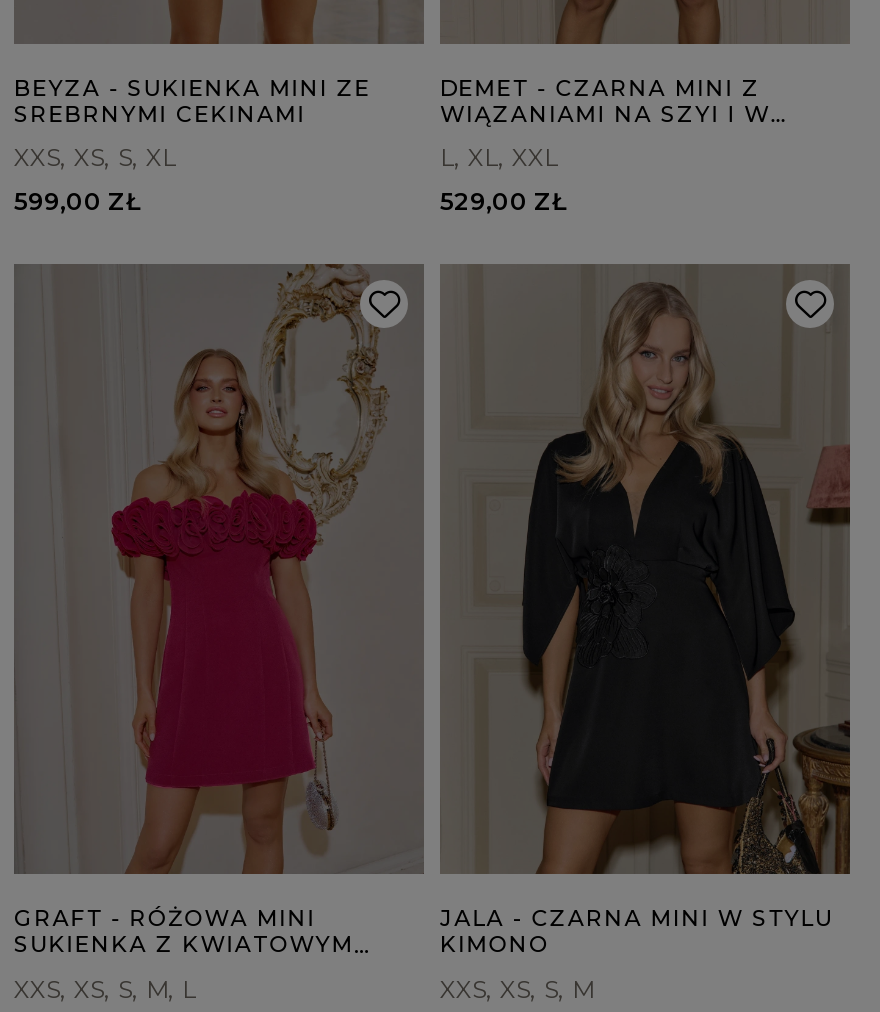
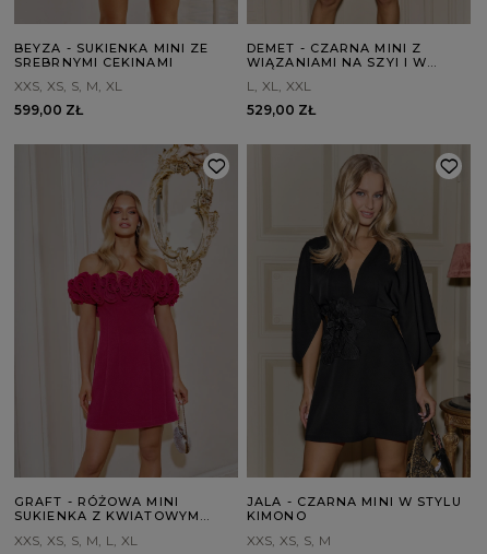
[14,143,176,173] XXS XS S XL -> [14,78,122,94] XXS XS S M XL
[14,974,196,1004] XXS XS S M L -> [14,532,138,548] XXS XS S M L XL

